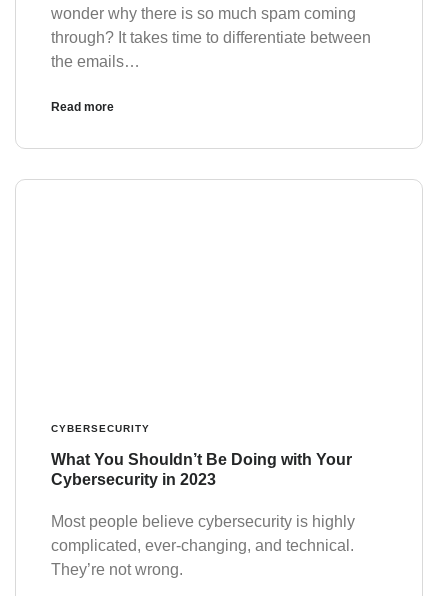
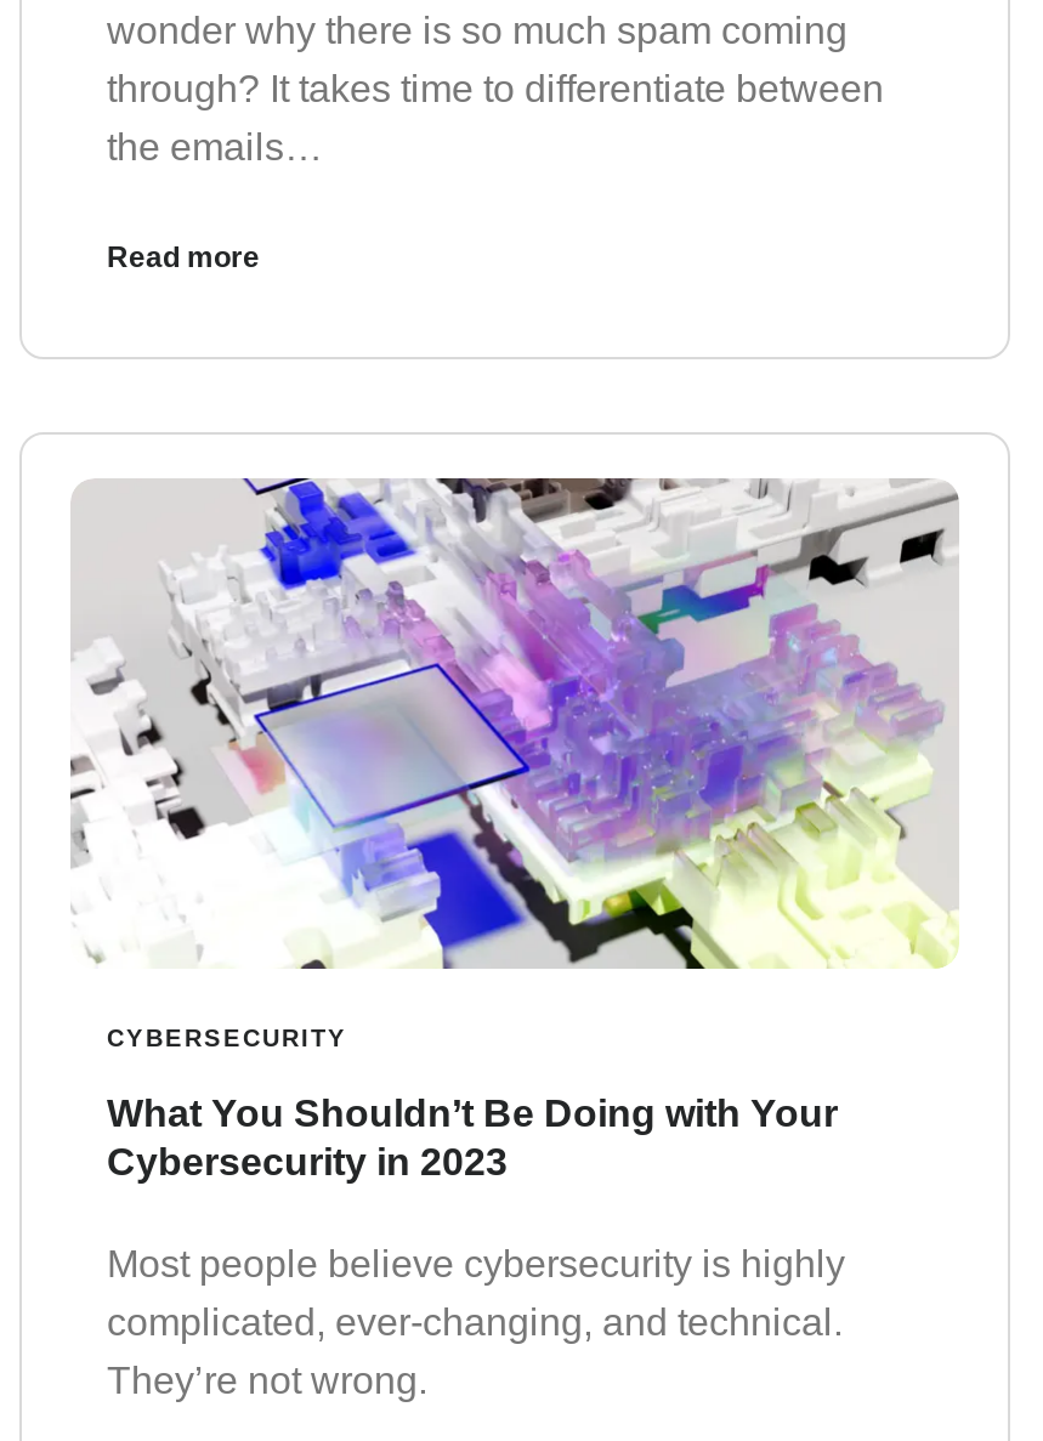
none -> [68,476,959,971] [image]

